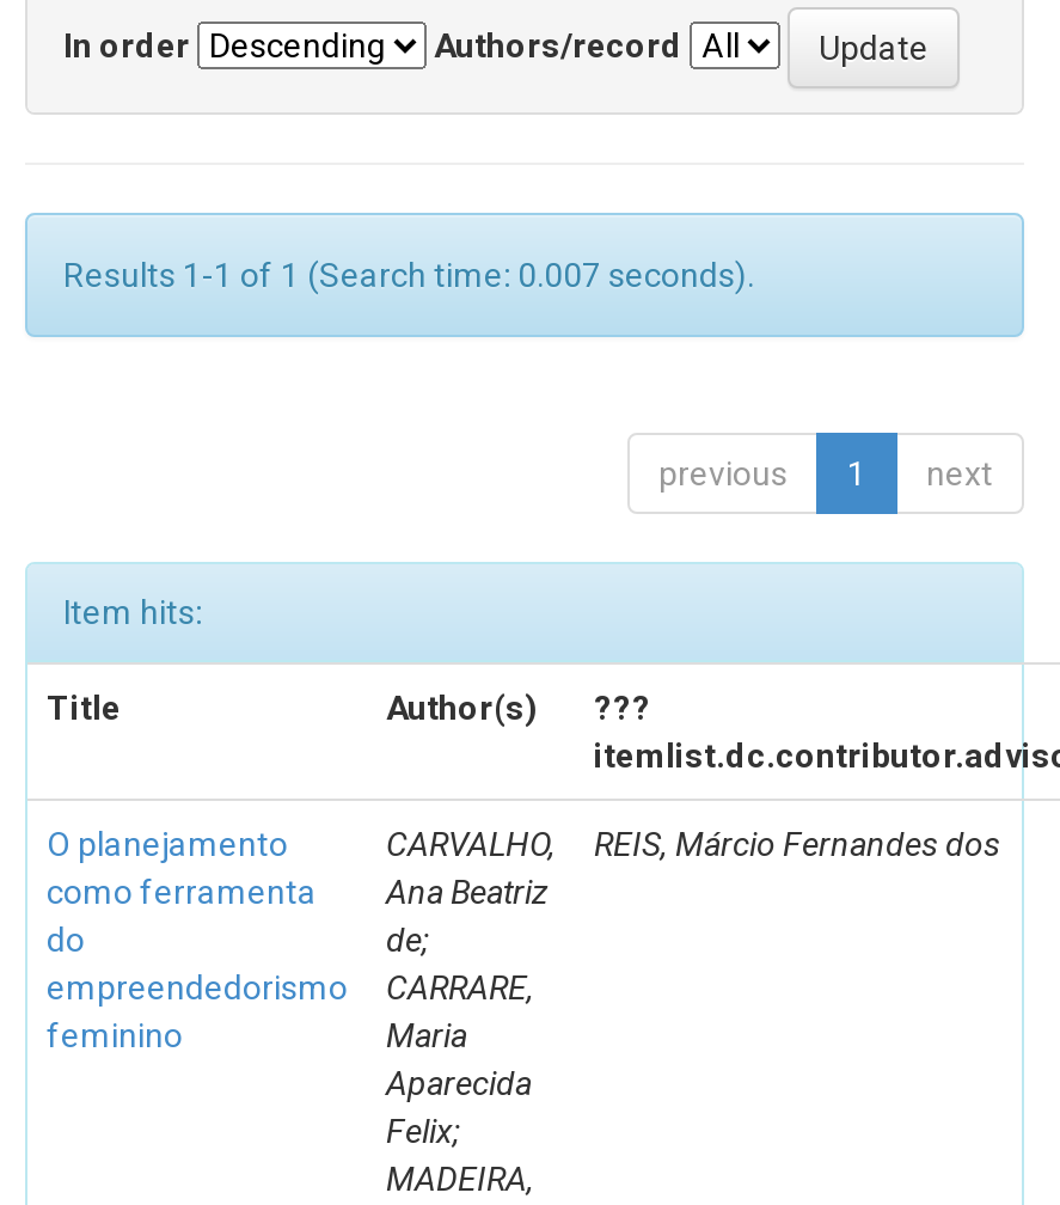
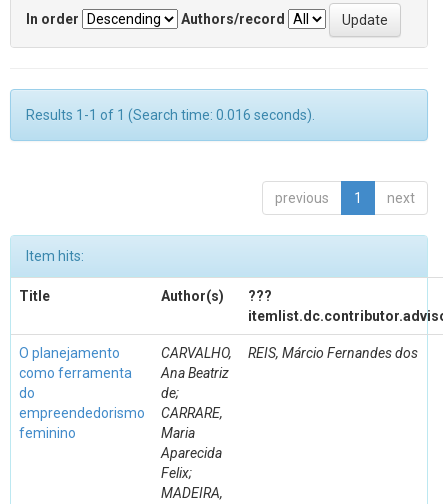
[63,256,754,294] Results 1-1 of 1 (Search time: 0.007 seconds). -> [26,107,315,123] Results 1-1 of 1 (Search time: 0.016 seconds).

